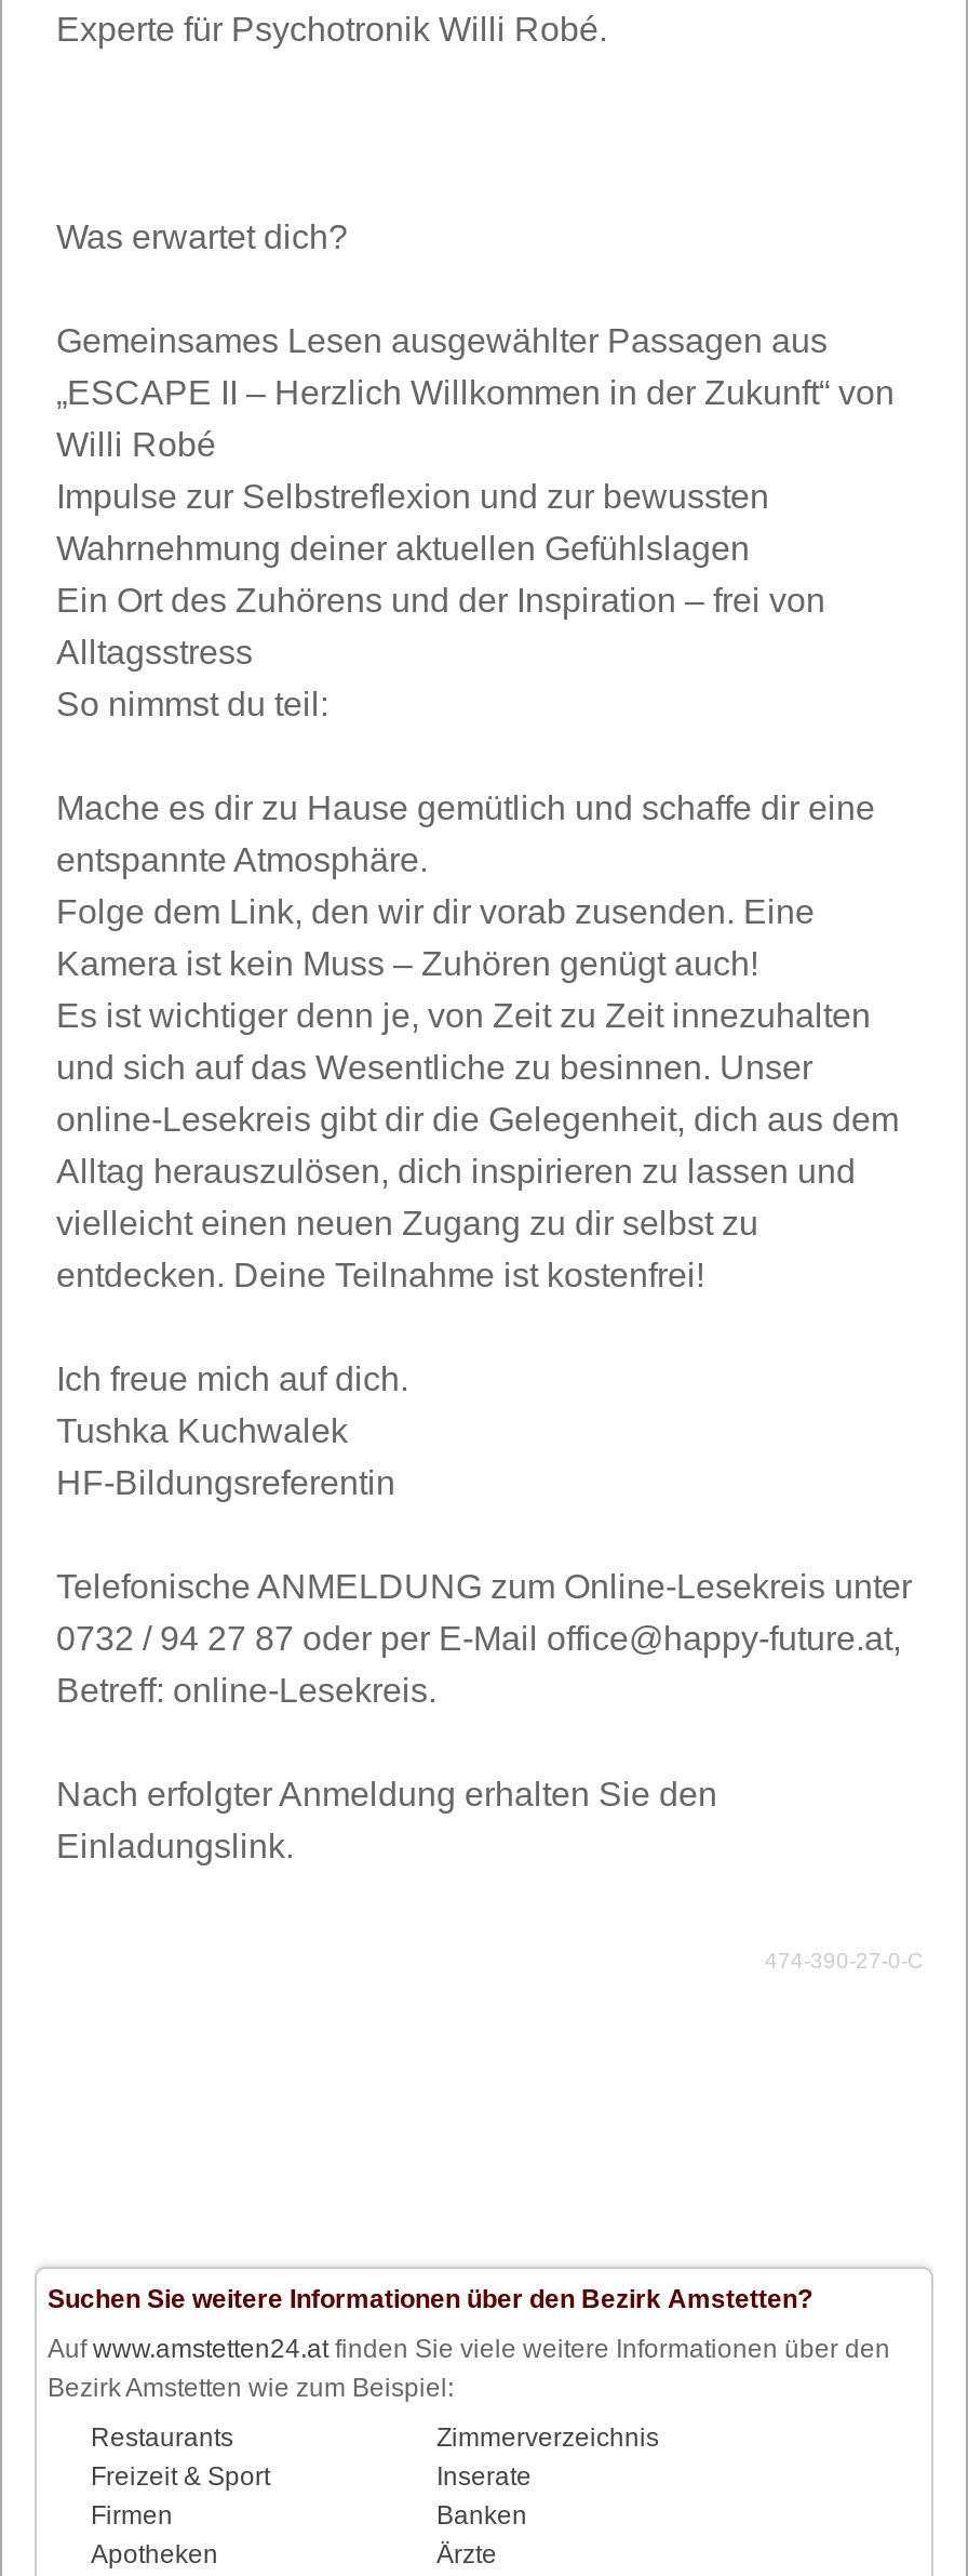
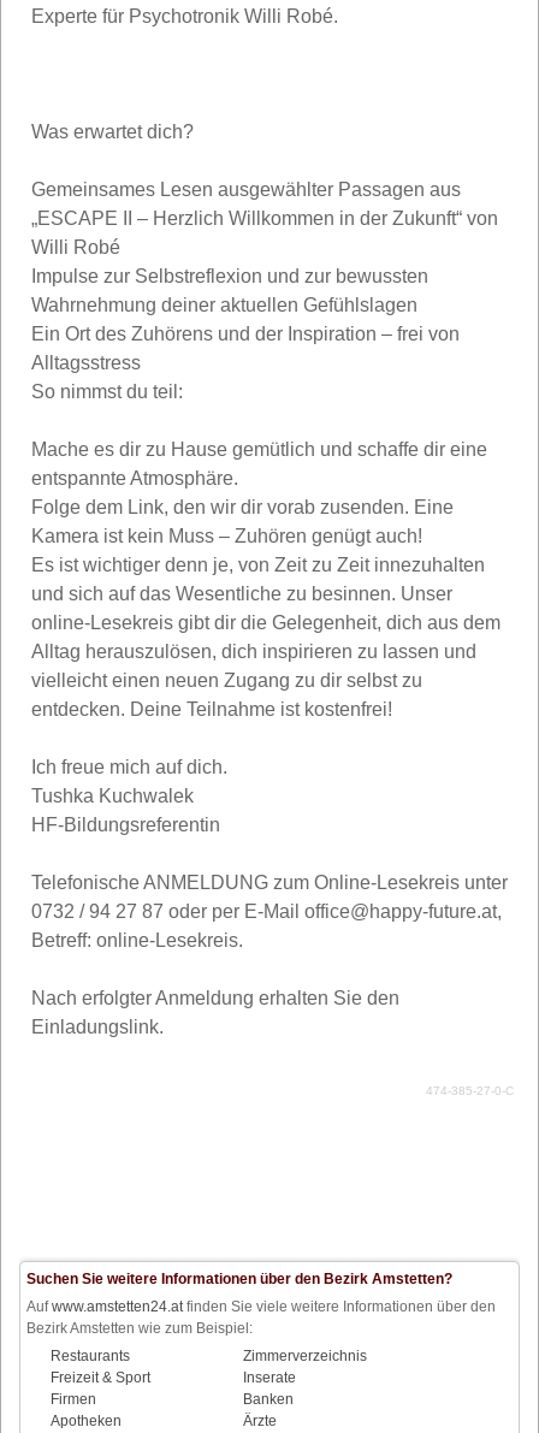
[765,1949,923,1973] 474-390-27-0-C -> [426,1084,514,1097] 474-385-27-0-C

